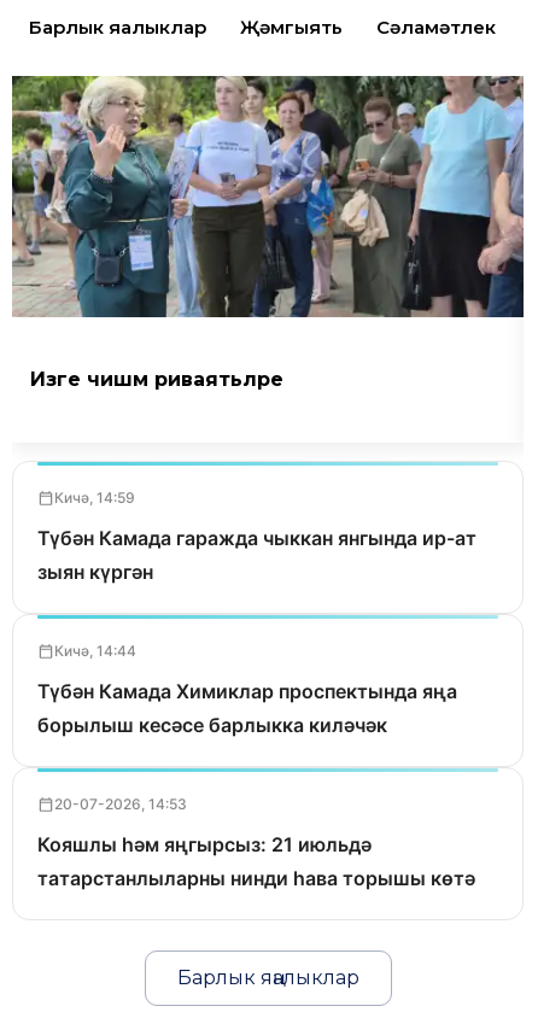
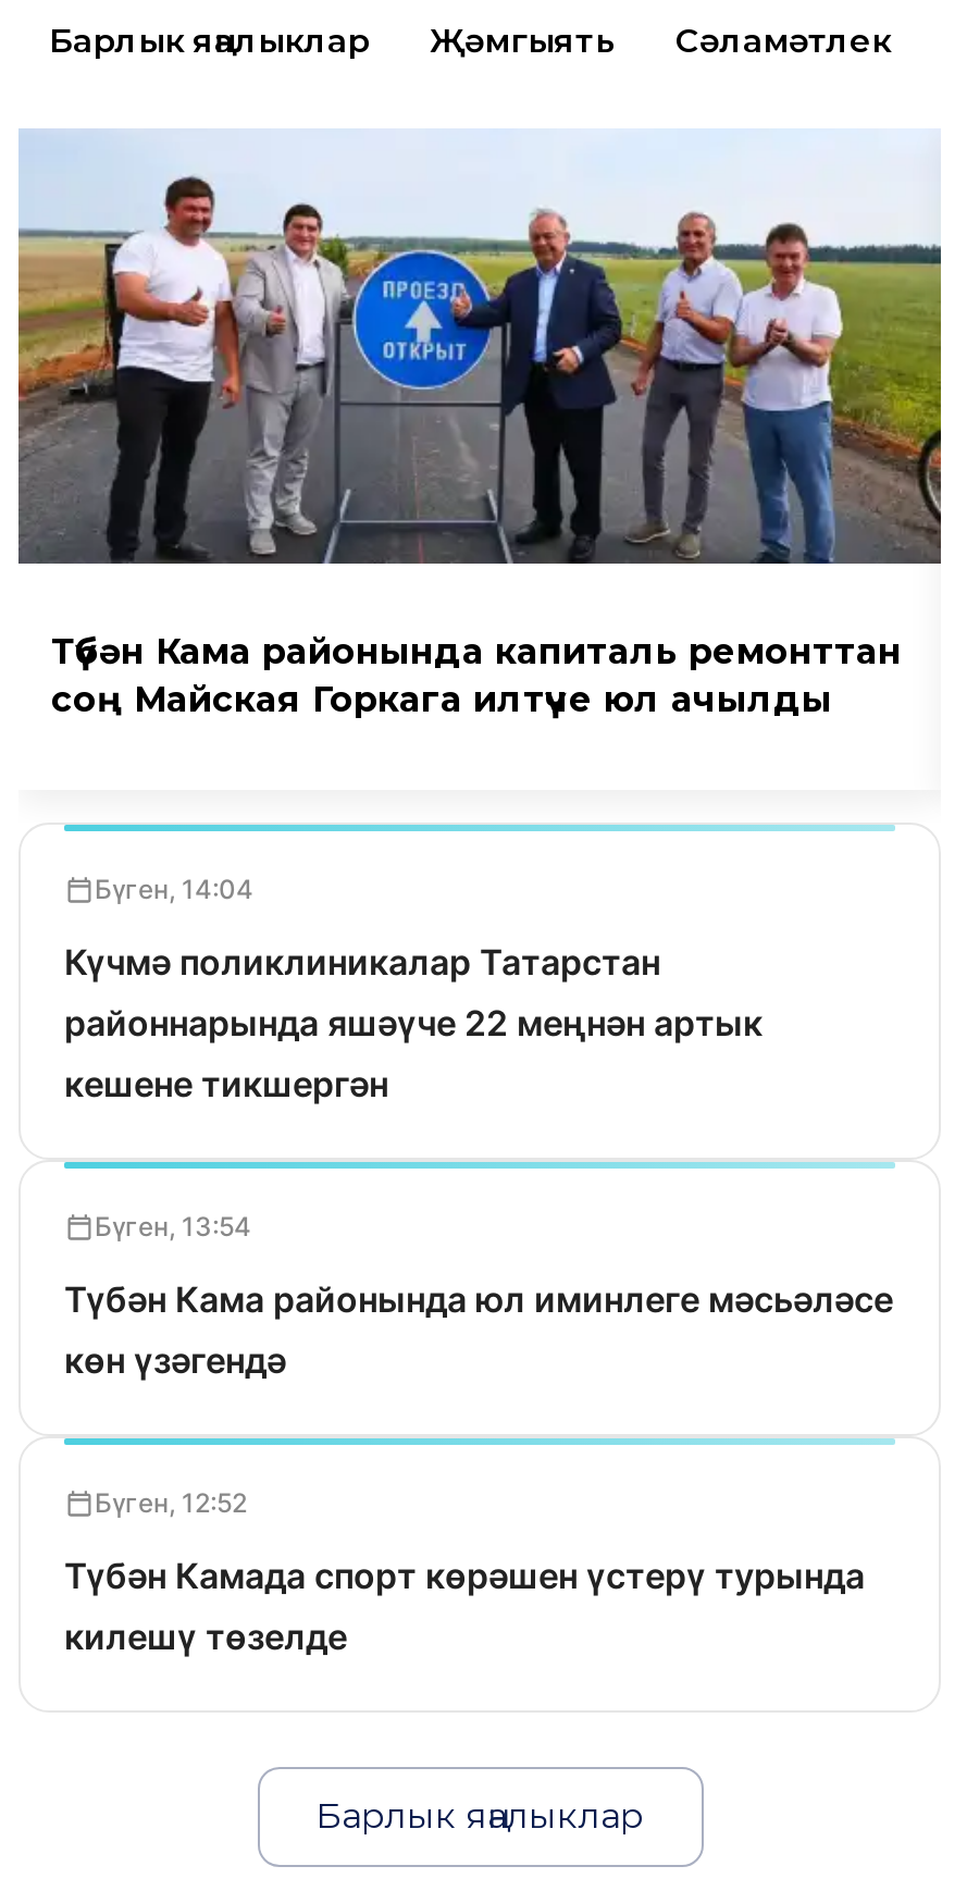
[11,75,525,316] [image] -> [16,128,943,566] [image]
[30,368,283,391] Изге чишмә риваятьләре -> [51,631,902,720] Түбән Кама районында капиталь ремонттан | соң Майская Горкага илтүче юл ачылды
[54,489,135,507] Кичә, 14:59 -> [95,873,253,905] Бүген, 14:04
[37,526,476,584] Түбән Камада гаражда чыккан янгында ир-ат | зыян күргән -> [64,940,763,1105] Күчмә поликлиникалар Татарстан | районнарында яшәүче 22 меңнән артык | кешене тикшергән
[54,642,136,660] Кичә, 14:44 -> [95,1210,251,1243] Бүген, 13:54
[37,679,457,737] Түбән Камада Химиклар проспектында яңа | борылыш кесәсе барлыкка киләчәк -> [64,1277,893,1382] Түбән Кама районында юл иминлеге мәсьәләсе | көн үзәгендә
[54,795,187,813] 20-07-2026, 14:53 -> [95,1486,247,1519] Бүген, 12:52
[37,832,475,890] Кояшлы һәм яңгырсыз: 21 июльдә | татарстанлыларны нинди һава торышы көтә -> [64,1554,865,1658] Түбән Камада спорт көрәшен үстерү турында | килешү төзелде

